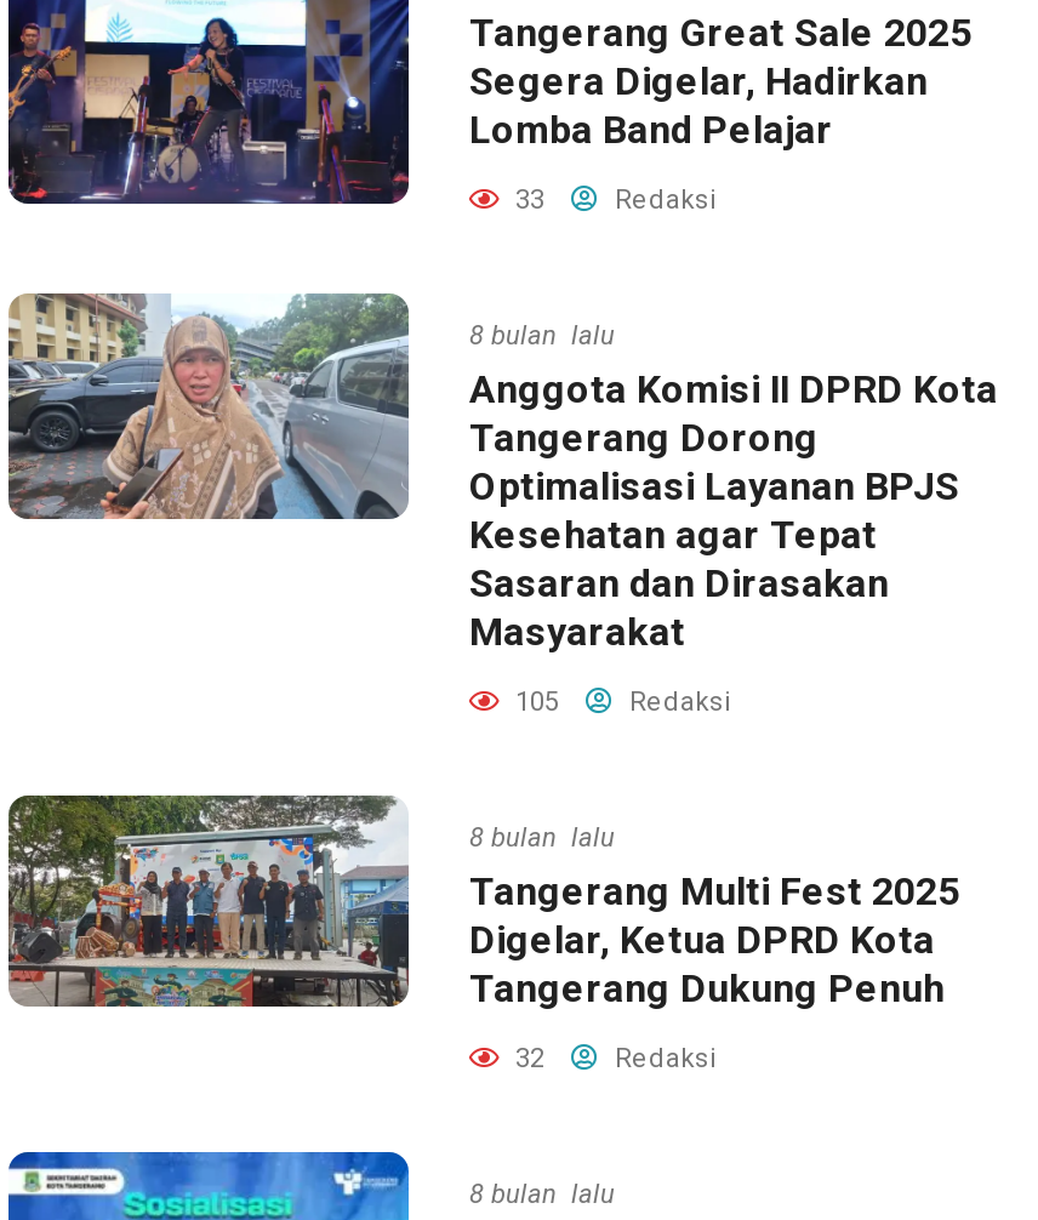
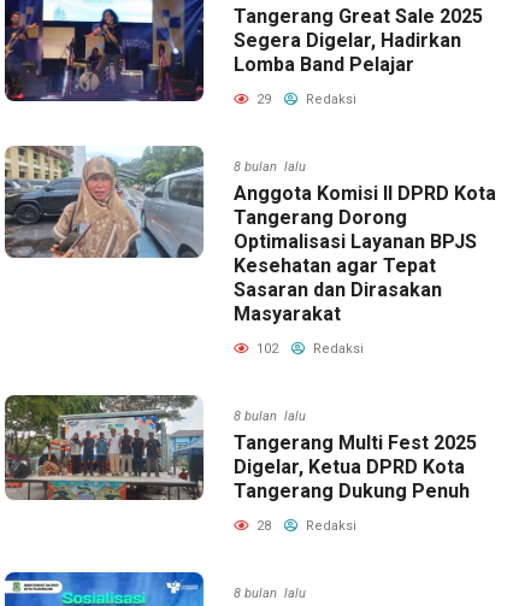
[508,184,717,215] 33 Redaksi -> [253,91,356,107] 29 Redaksi
[508,686,731,717] 105 Redaksi -> [253,341,364,356] 102 Redaksi
[508,1042,717,1074] 32 Redaksi -> [253,518,356,533] 28 Redaksi

